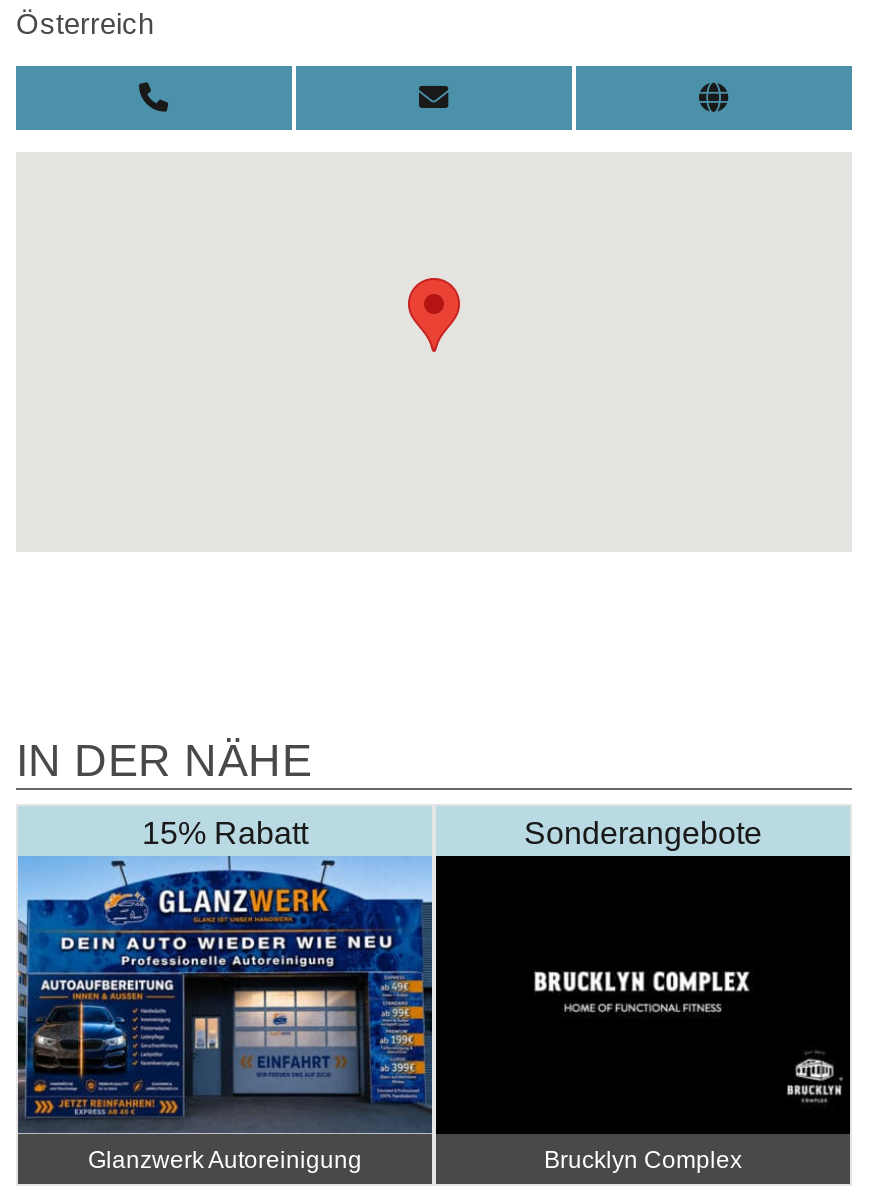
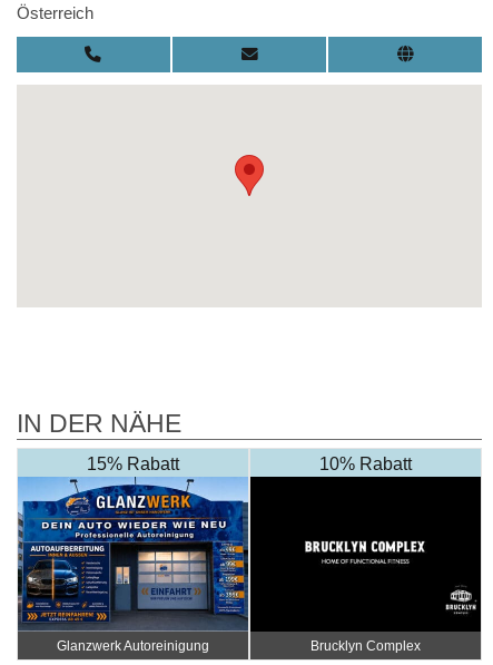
[524,816,762,850] Sonderangebote -> [319,455,412,474] 10% Rabatt

